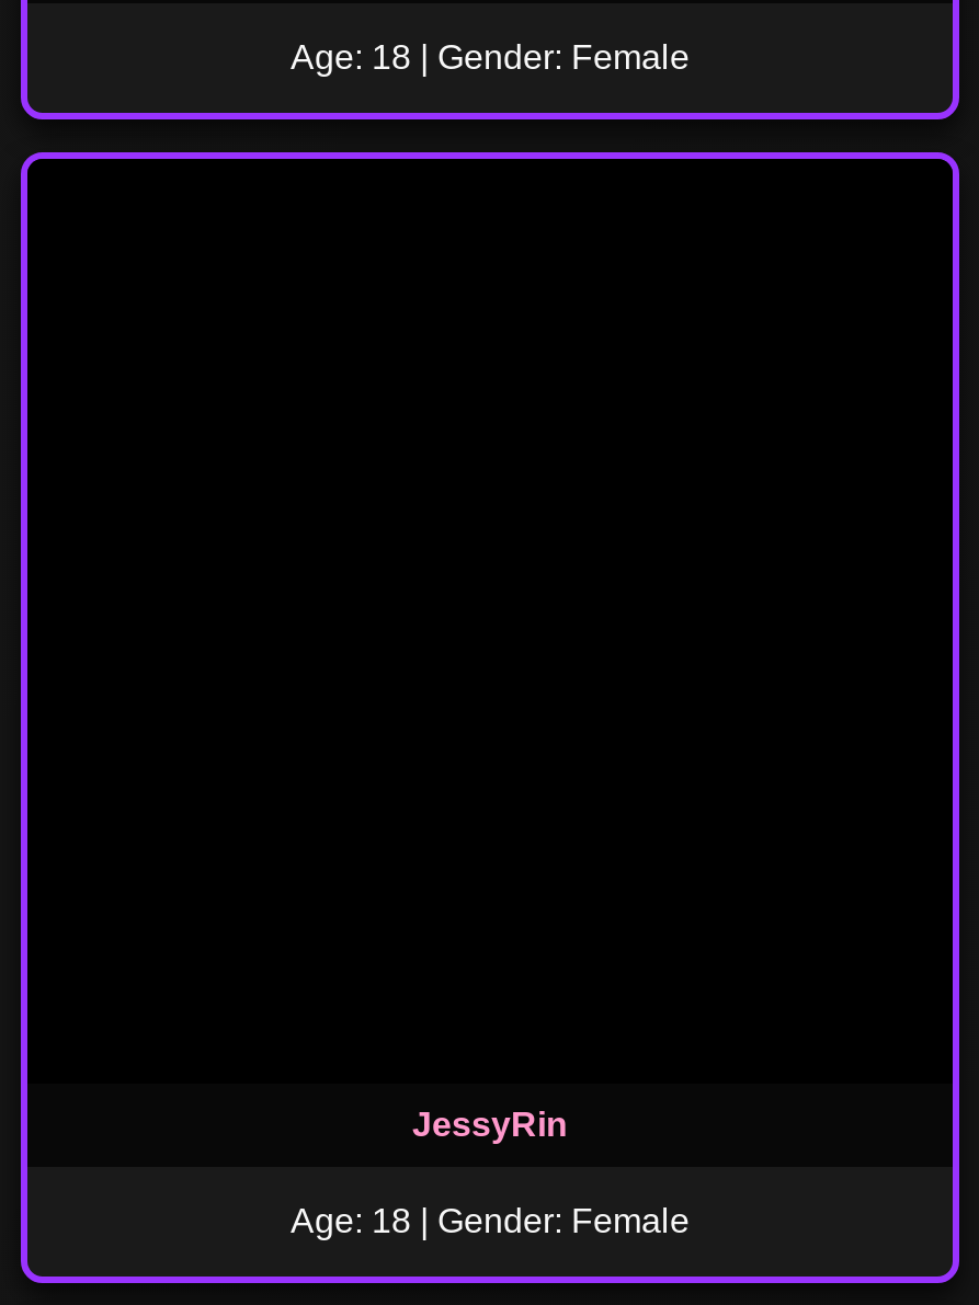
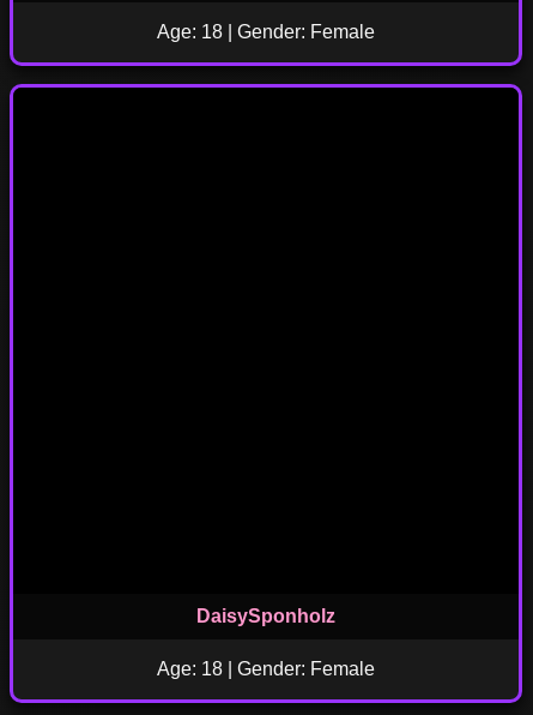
[412,1105,568,1143] JessyRin -> [196,606,335,626] DaisySponholz

